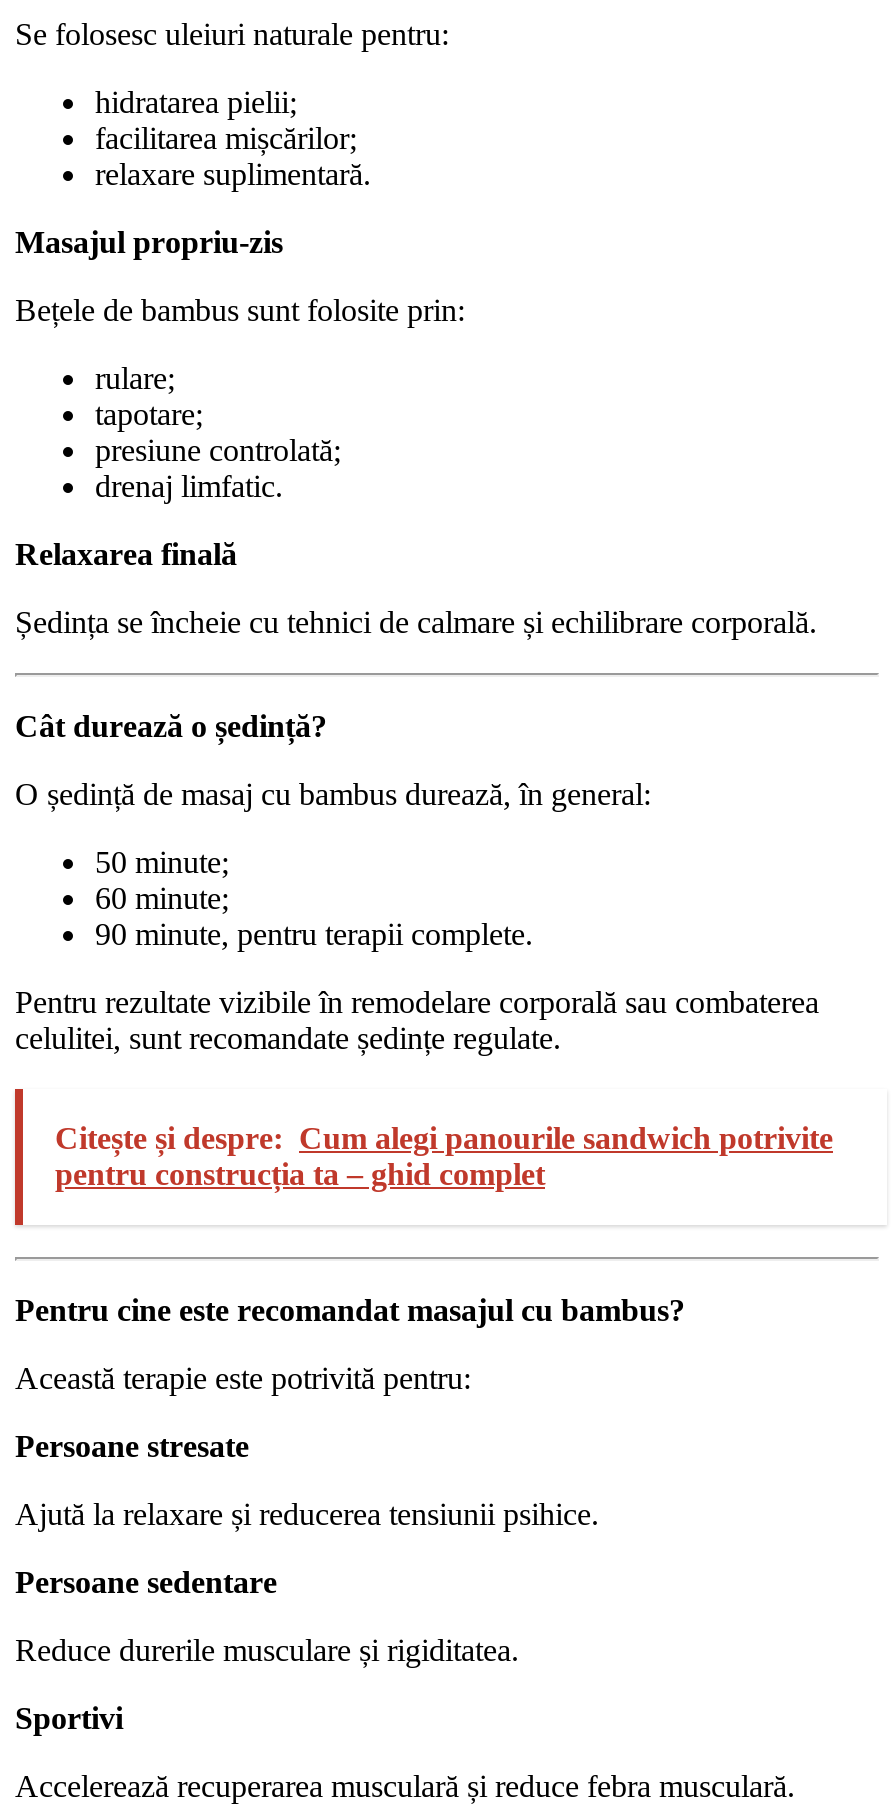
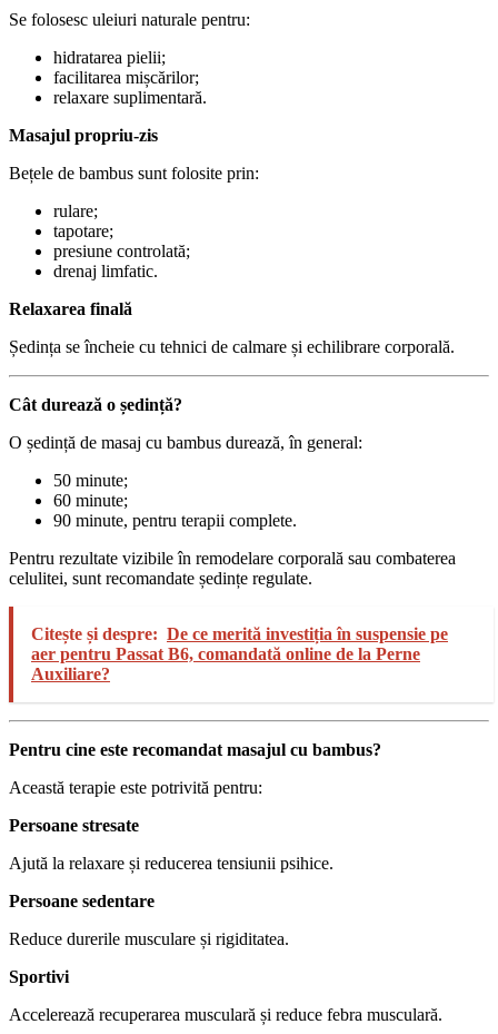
[55,1121,833,1191] Citește și despre: Cum alegi panourile sandwich potrivite | pentru construcția ta – ghid complet -> [31,624,448,683] Citește și despre: De ce merită investiția în suspensie pe | aer pentru Passat B6, comandată online de la Perne | Auxiliare?

